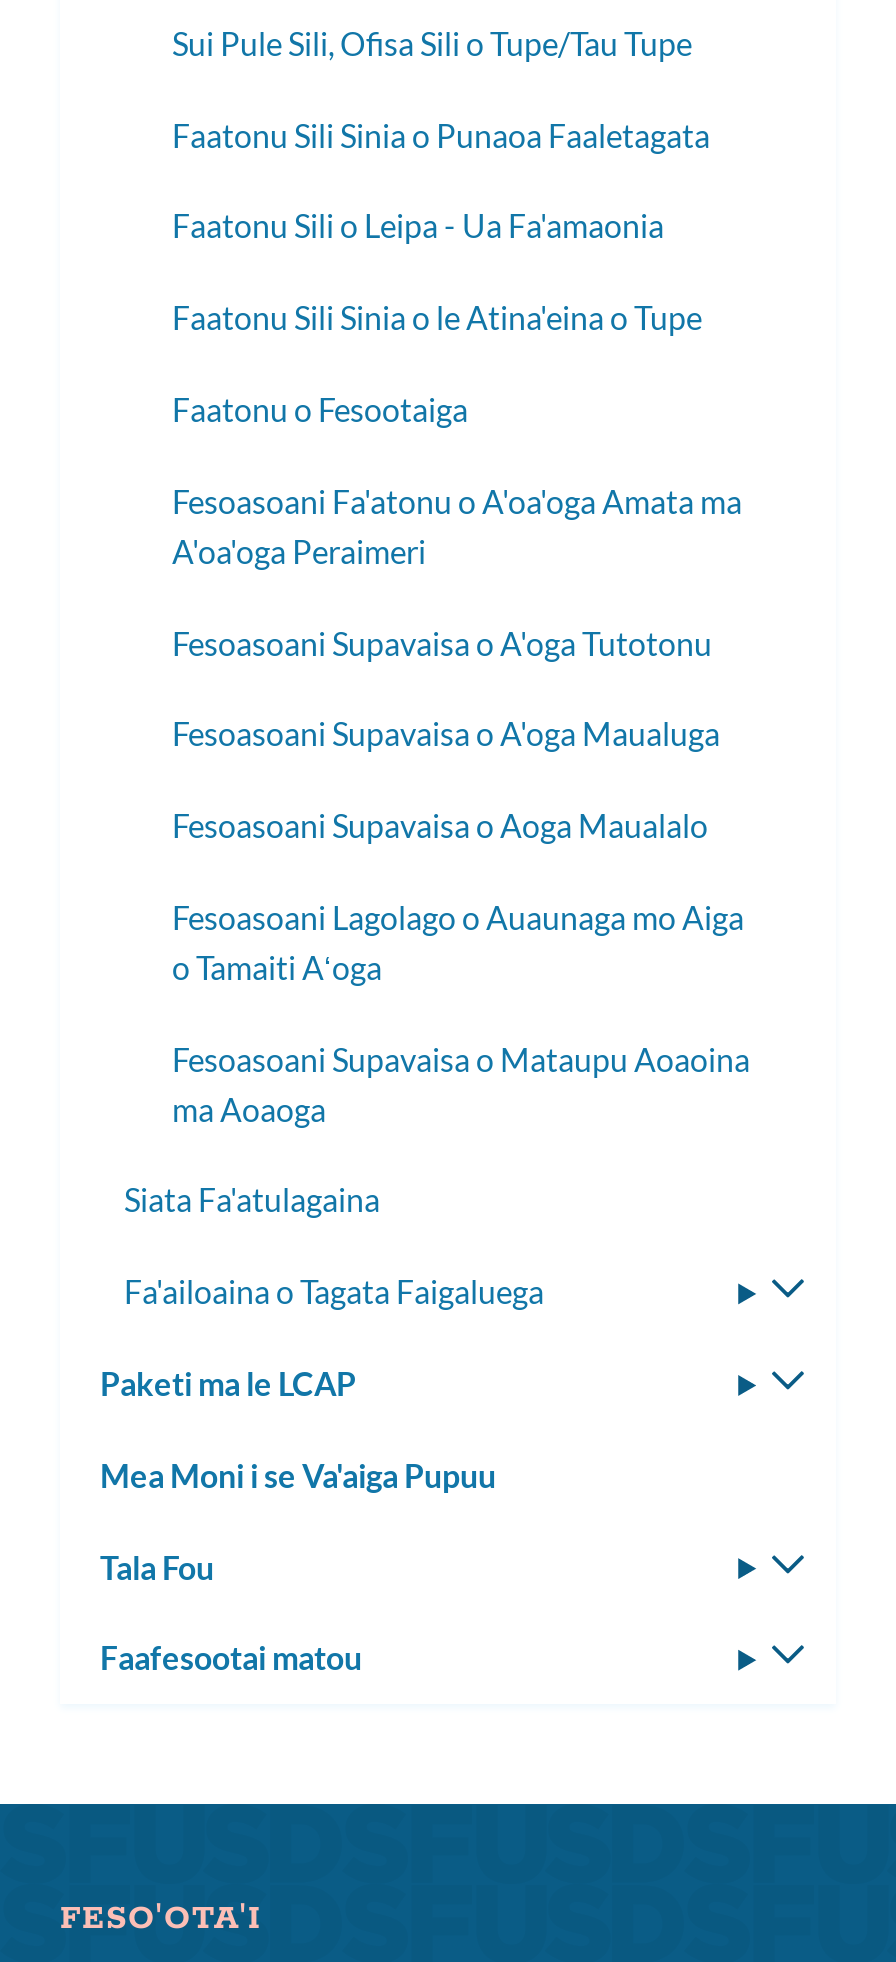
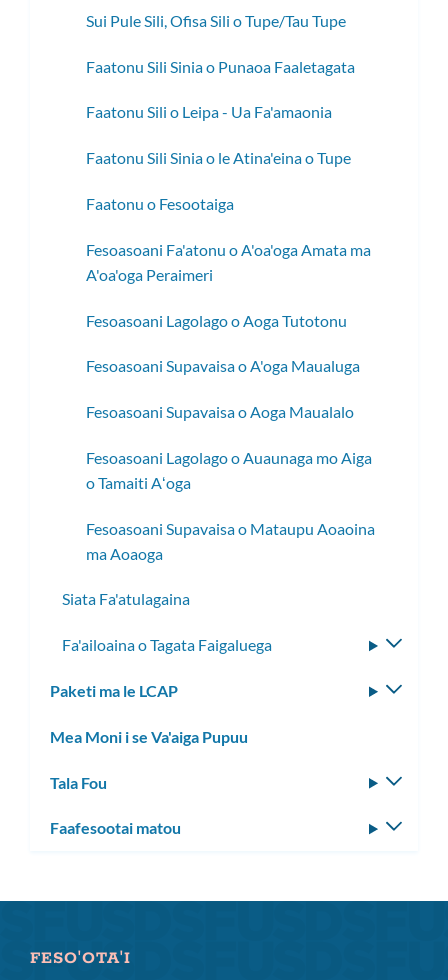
[172,623,712,661] Fesoasoani Supavaisa o A'oga Tutotonu -> [86,310,347,329] Fesoasoani Lagolago o Aoga Tutotonu

